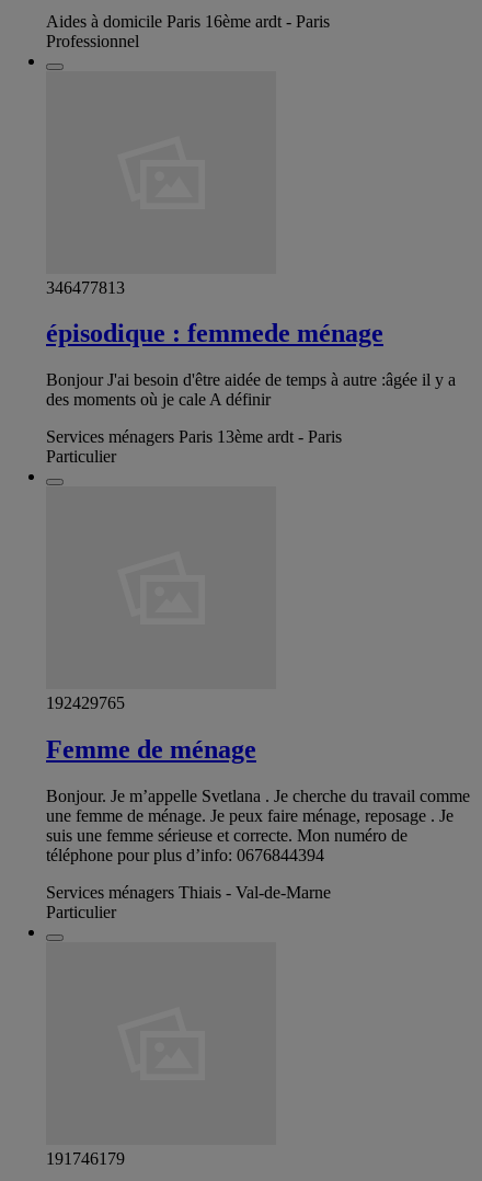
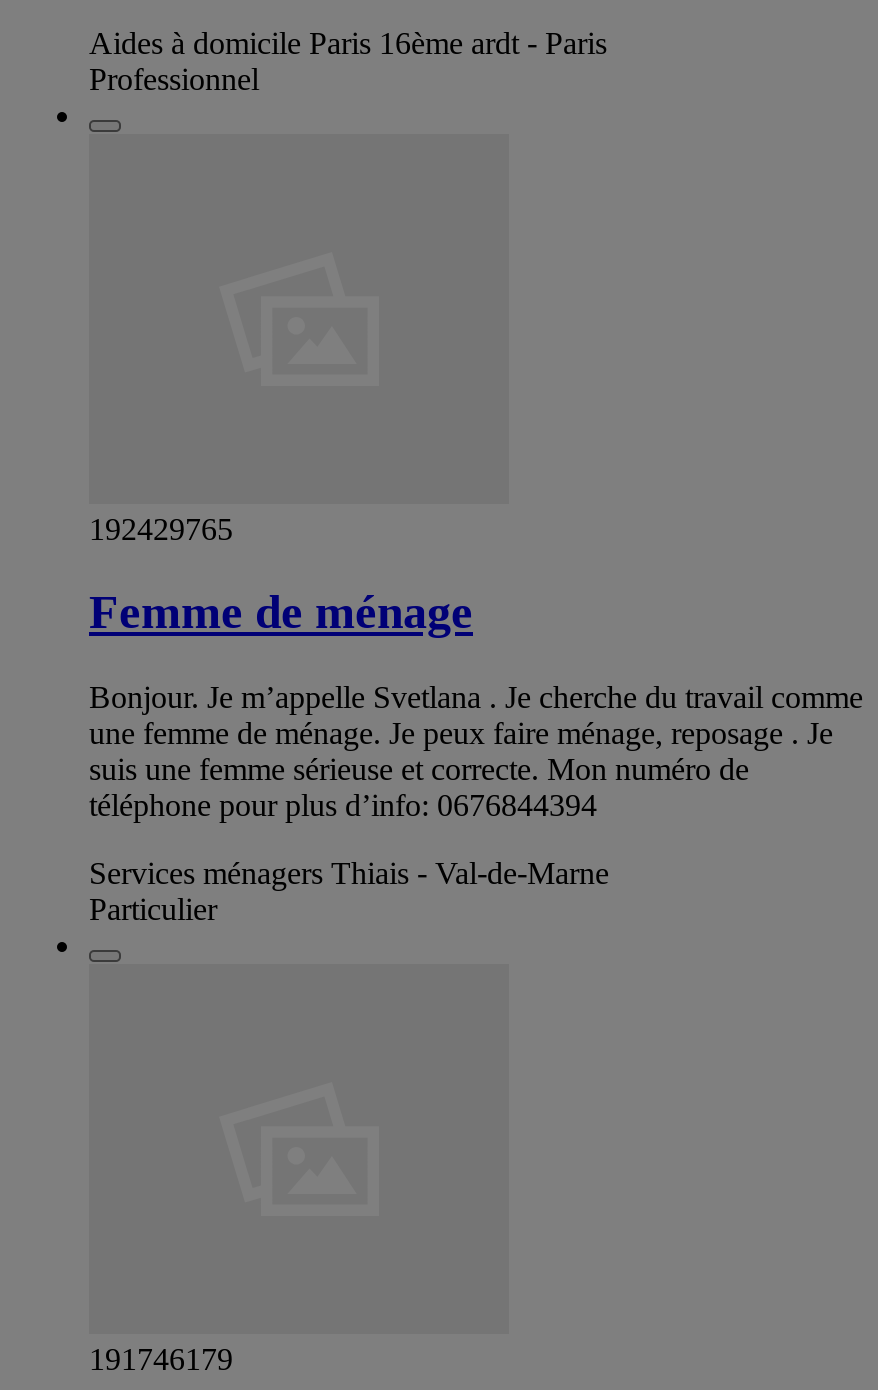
[46,278,456,466] 346477813 | épisodique : femmede ménage | Bonjour J'ai besoin d'être aidée de temps à autre :âgée il y a | des moments où je cale A définir | Services ménagers Paris 13ème ardt - Paris | Particulier -> none

